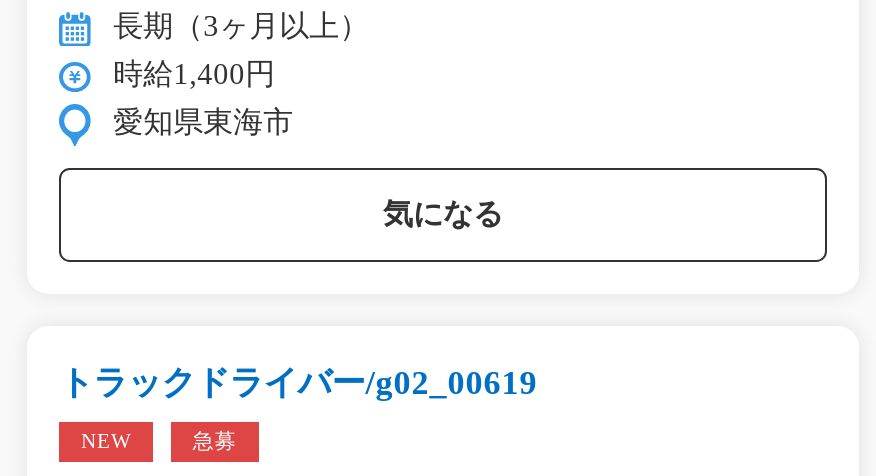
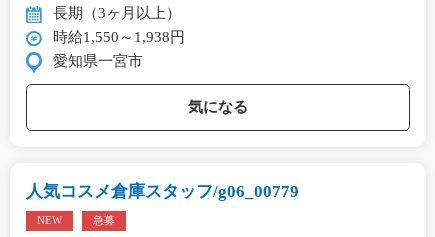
[113,58,275,90] 時給1,400円 -> [53,29,185,45] 時給1,550～1,938円
[113,106,293,138] 愛知県東海市 -> [53,53,143,69] 愛知県一宮市
[59,363,537,401] トラックドライバー/g02_00619 -> [26,181,299,200] 人気コスメ倉庫スタッフ/g06_00779

